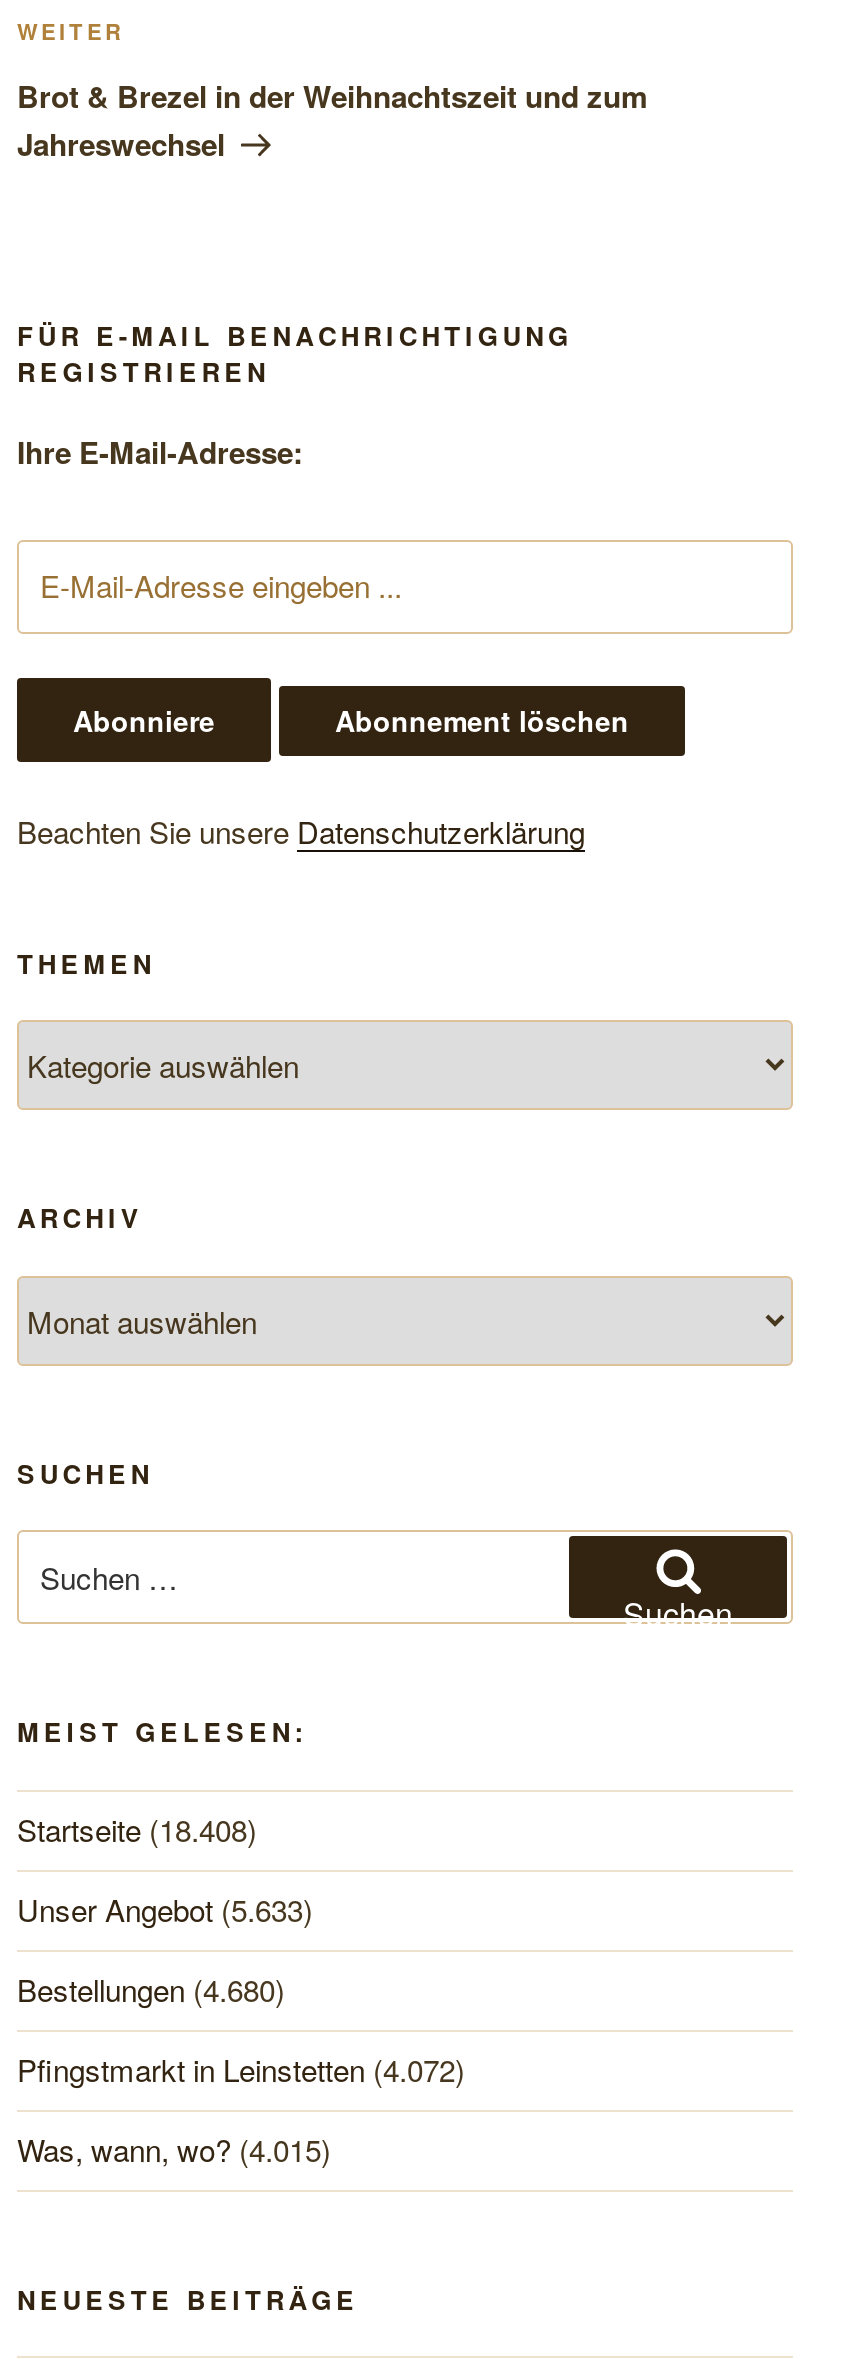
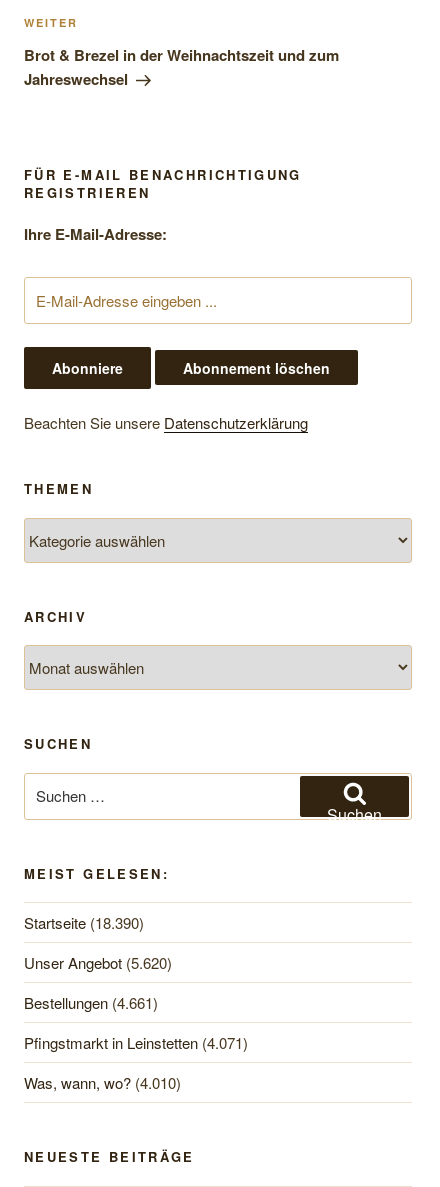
[17,1808,257,1850] Startseite (18.408) -> [24,912,144,933] Startseite (18.390)
[17,1888,313,1930] Unser Angebot (5.633) -> [24,952,172,973] Unser Angebot (5.620)
[17,1968,285,2010] Bestellungen (4.680) -> [24,992,158,1013] Bestellungen (4.661)
[17,2048,465,2090] Pfingstmarkt in Leinstetten (4.072) -> [24,1032,248,1053] Pfingstmarkt in Leinstetten (4.071)
[17,2128,331,2170] Was, wann, wo? (4.015) -> [24,1072,181,1093] Was, wann, wo? (4.010)

